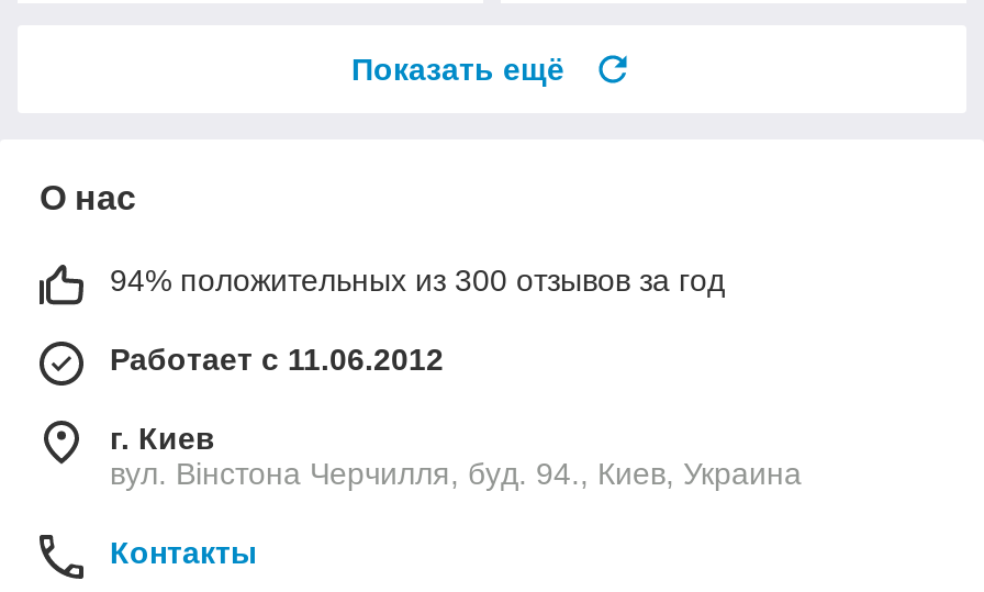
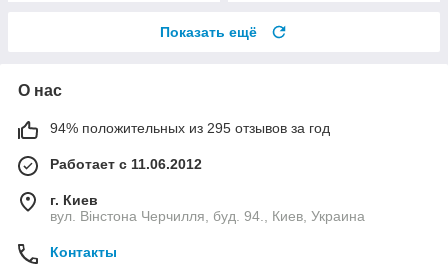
[110,264,725,299] 94% положительных из 300 отзывов за год -> [50,120,330,136] 94% положительных из 295 отзывов за год

